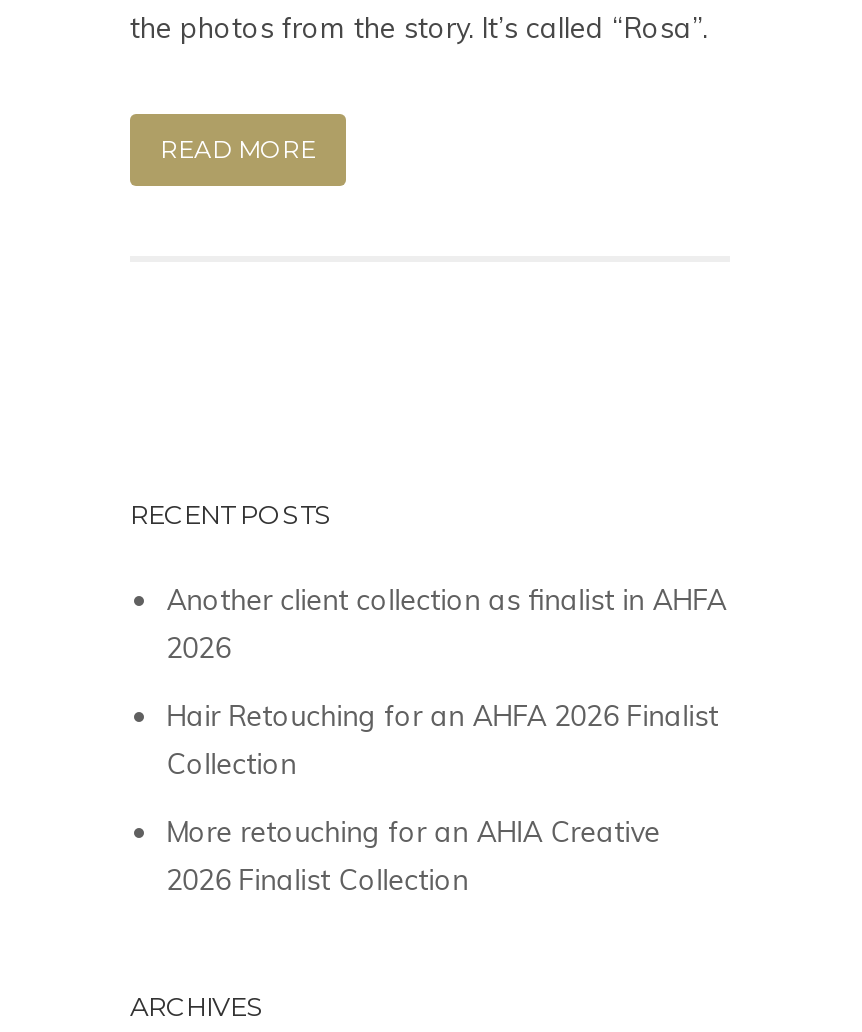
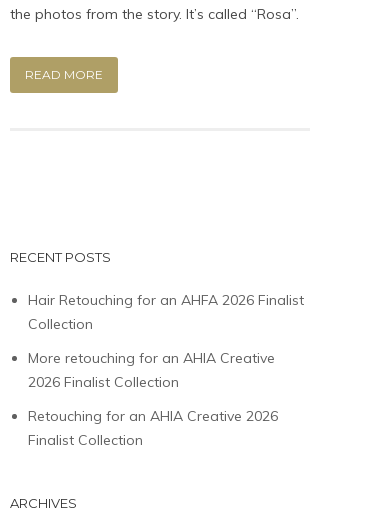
[166,582,726,666] Another client collection as finalist in AHFA | 2026 -> none
moved [166,698,718,898] -> [28,291,304,391]: Hair Retouching for an AHFA 2026 Finalist | Collection | More retouching for an AHIA Creative | 2026 Finalist Collection
none -> [28,407,278,449] Retouching for an AHIA Creative 2026 | Finalist Collection

